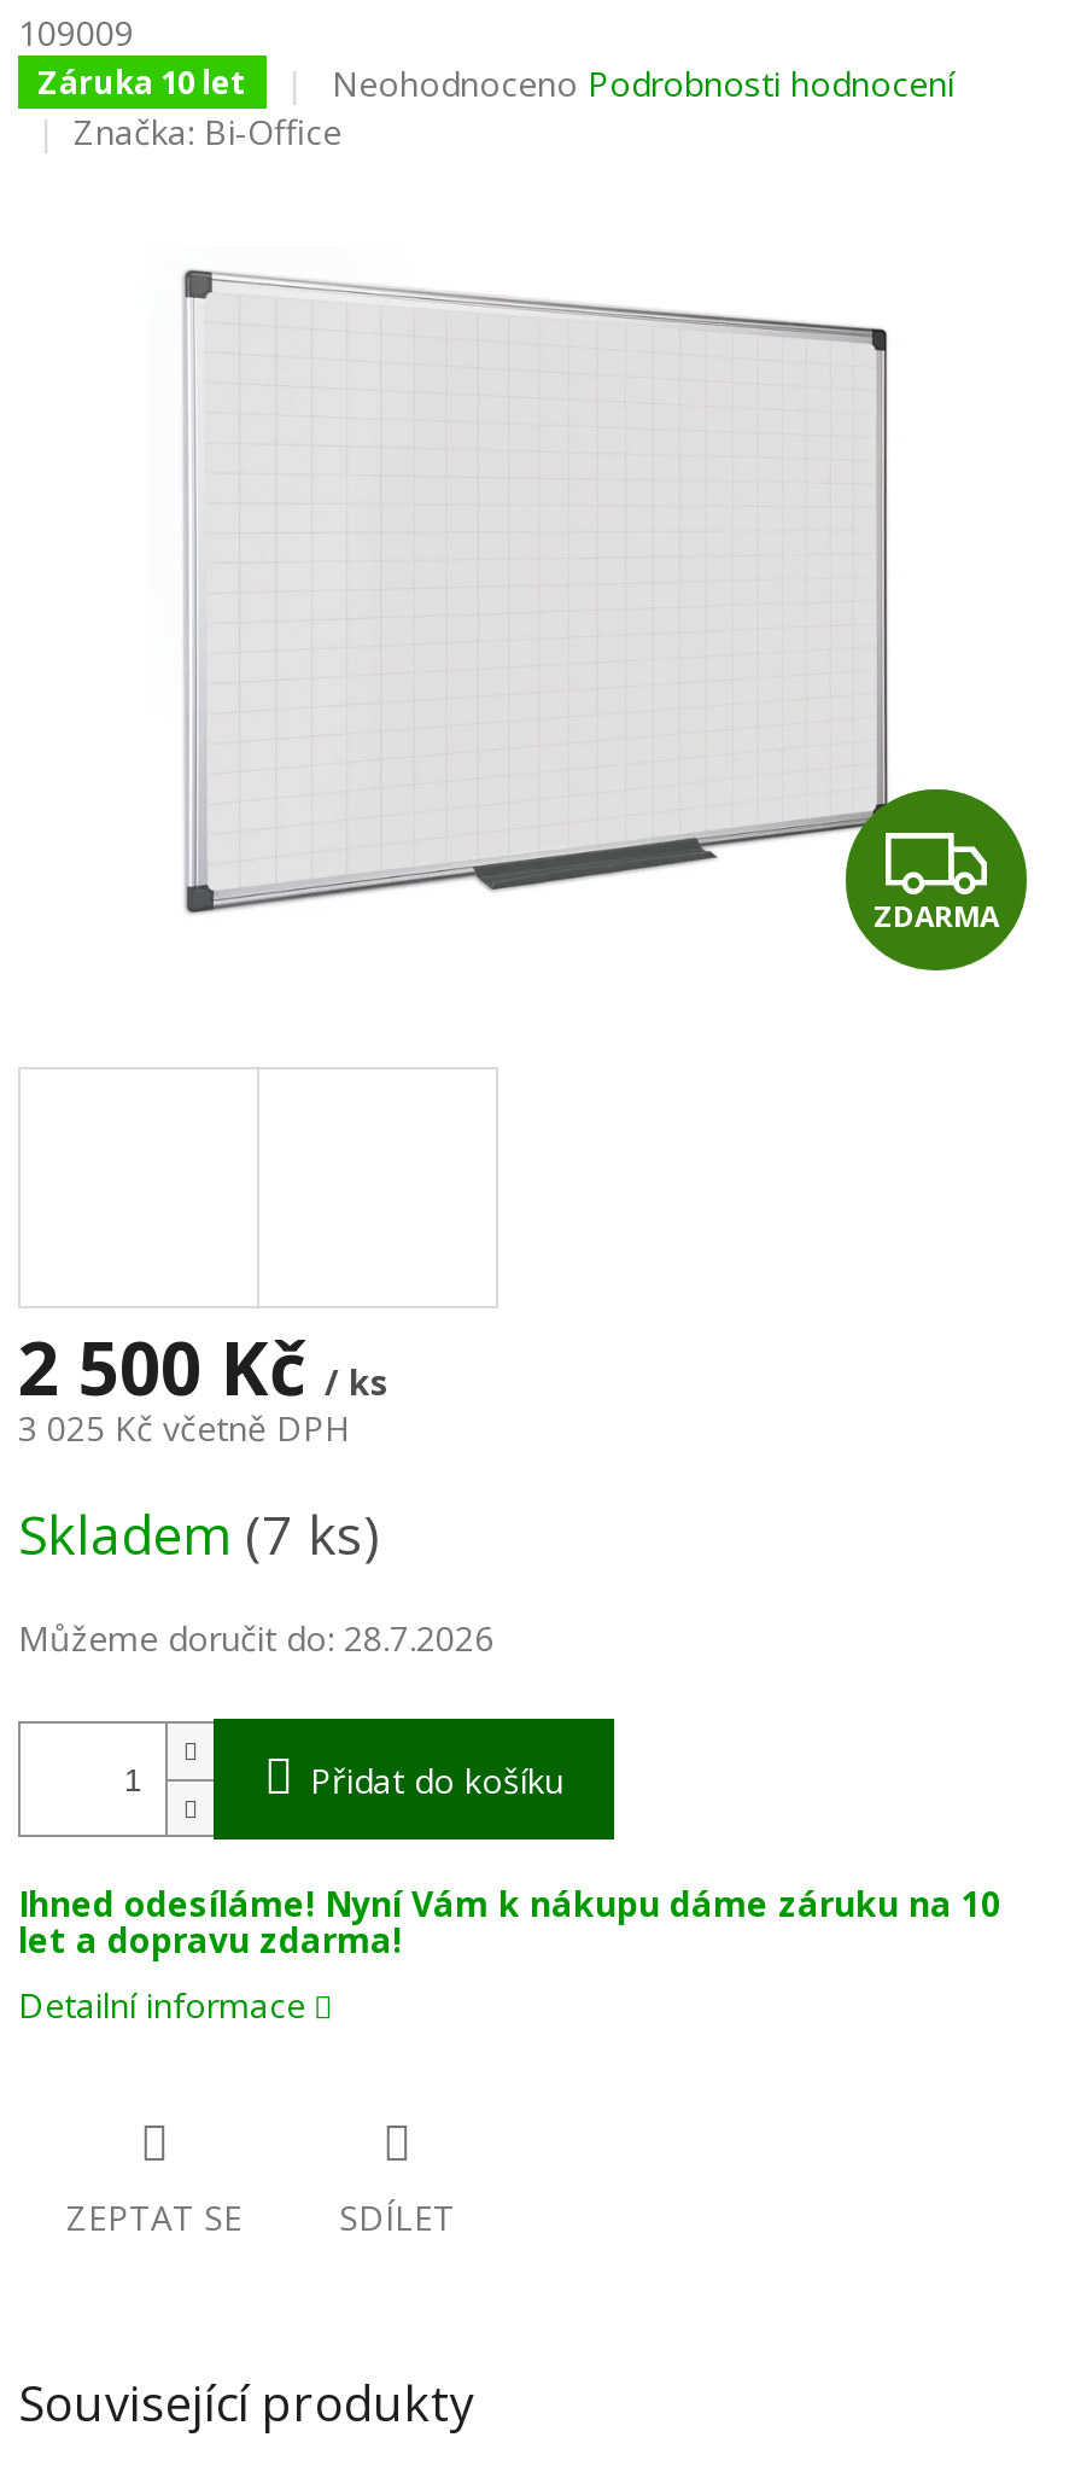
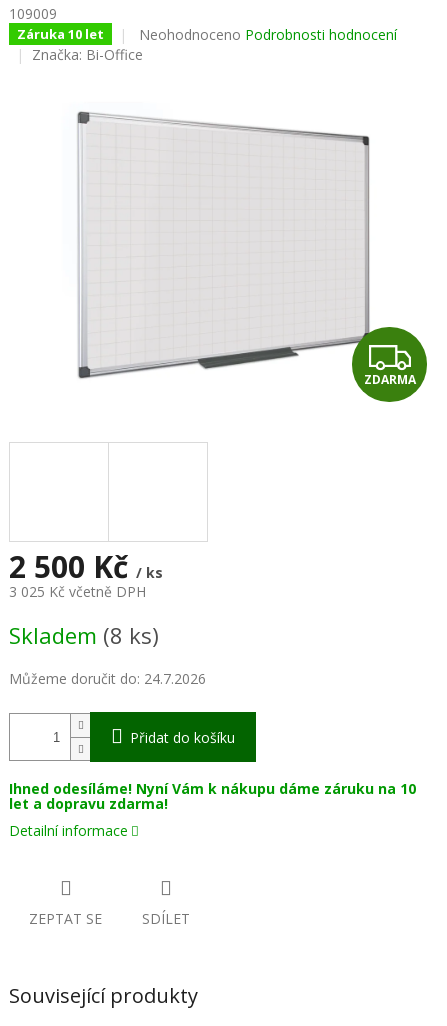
[18,1498,380,1570] Skladem (7 ks) -> [9,620,159,650] Skladem (8 ks)
[18,1616,493,1662] Můžeme doručit do: 28.7.2026 -> [9,669,206,688] Můžeme doručit do: 24.7.2026

